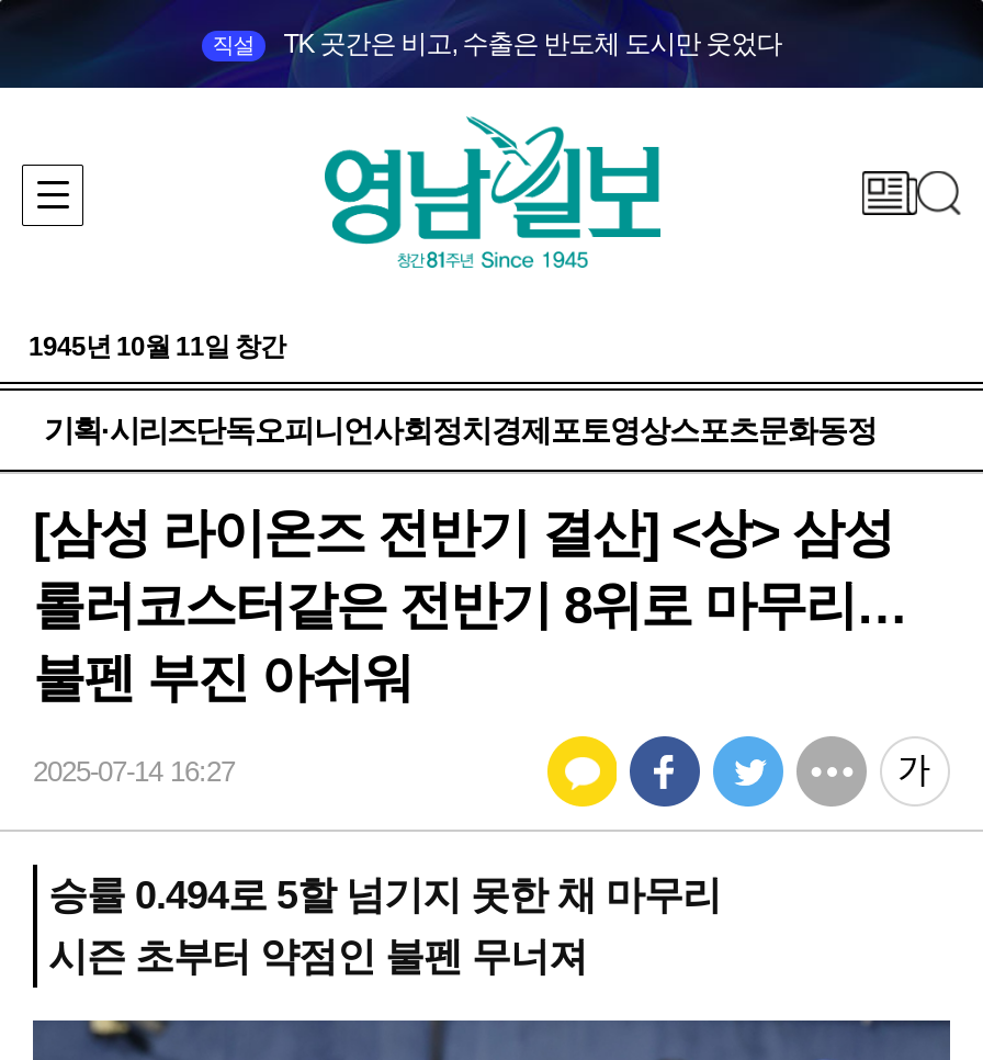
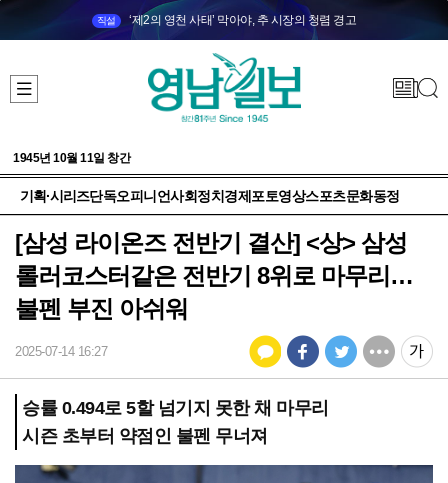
[283,29,782,59] TK 곳간은 비고, 수출은 반도체 도시만 웃었다 -> [129,13,356,27] ‘제2의 영천 사태’ 막아야, 추 시장의 청렴 경고

